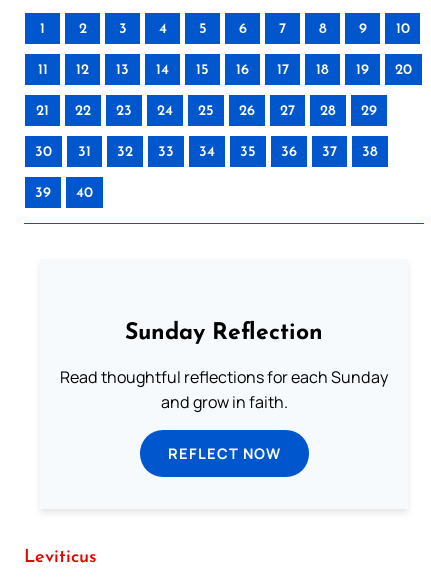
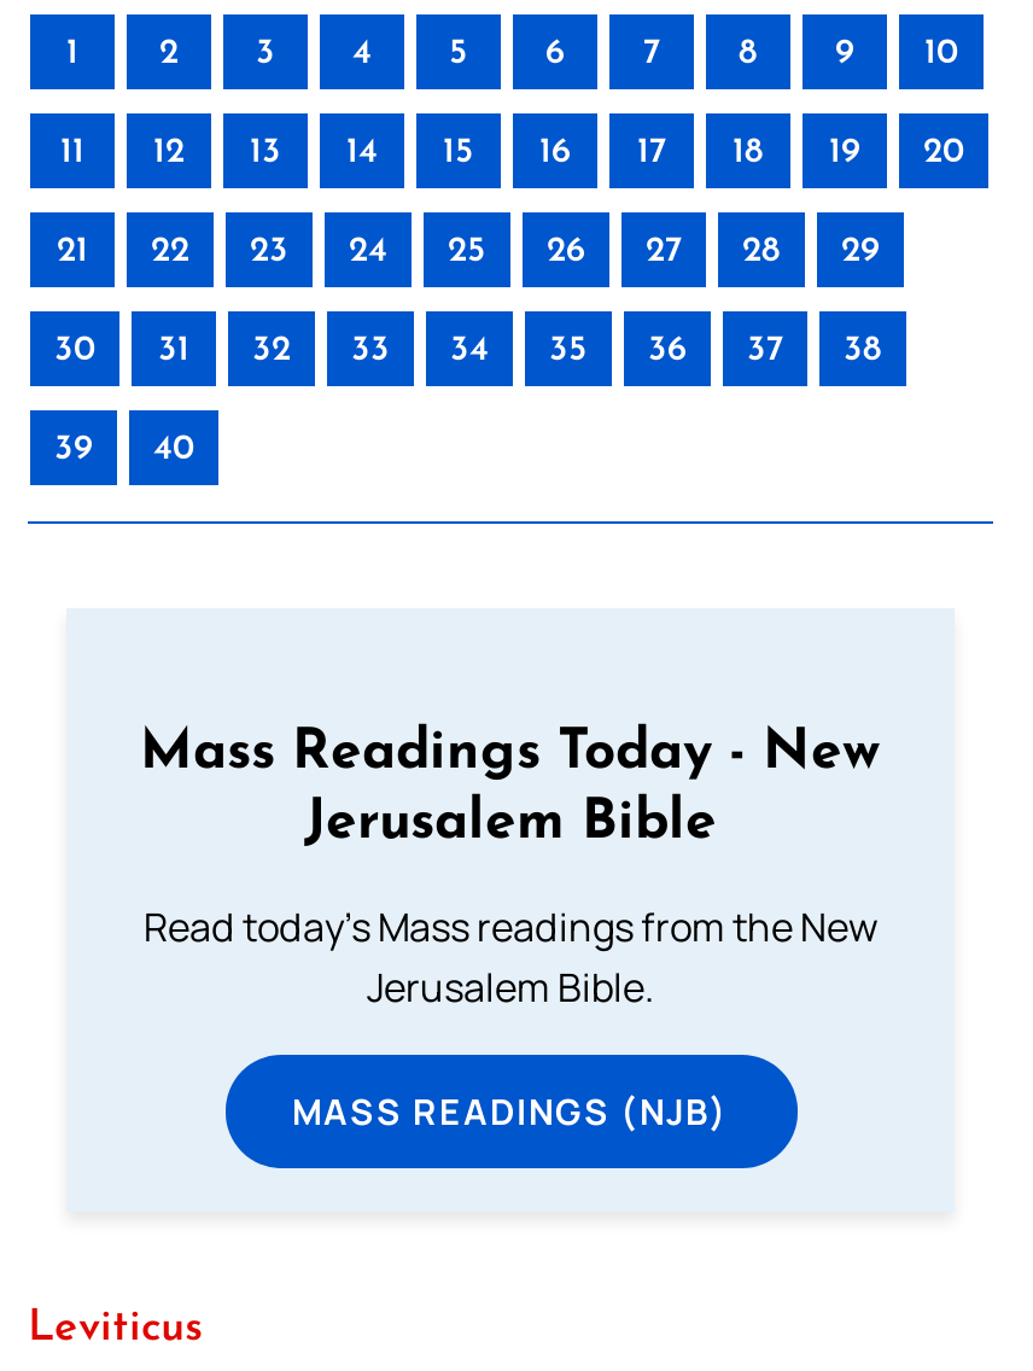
[125,322,323,345] Sunday Reflection -> [140,727,881,852] Mass Readings Today - New | Jerusalem Bible
[60,365,388,412] Read thoughtful reflections for each Sunday | and grow in faith. -> [144,900,877,1014] Read today's Mass readings from the New | Jerusalem Bible.
[167,442,280,462] REFLECT NOW -> [292,1086,729,1134] MASS READINGS (NJB)

